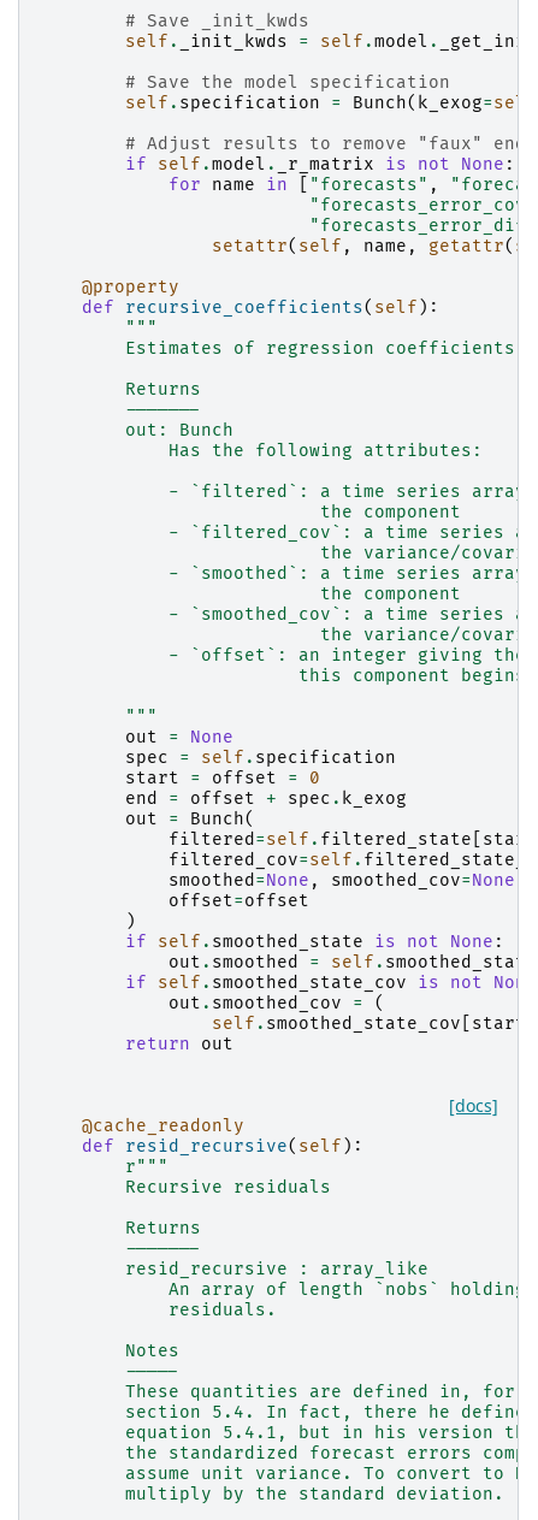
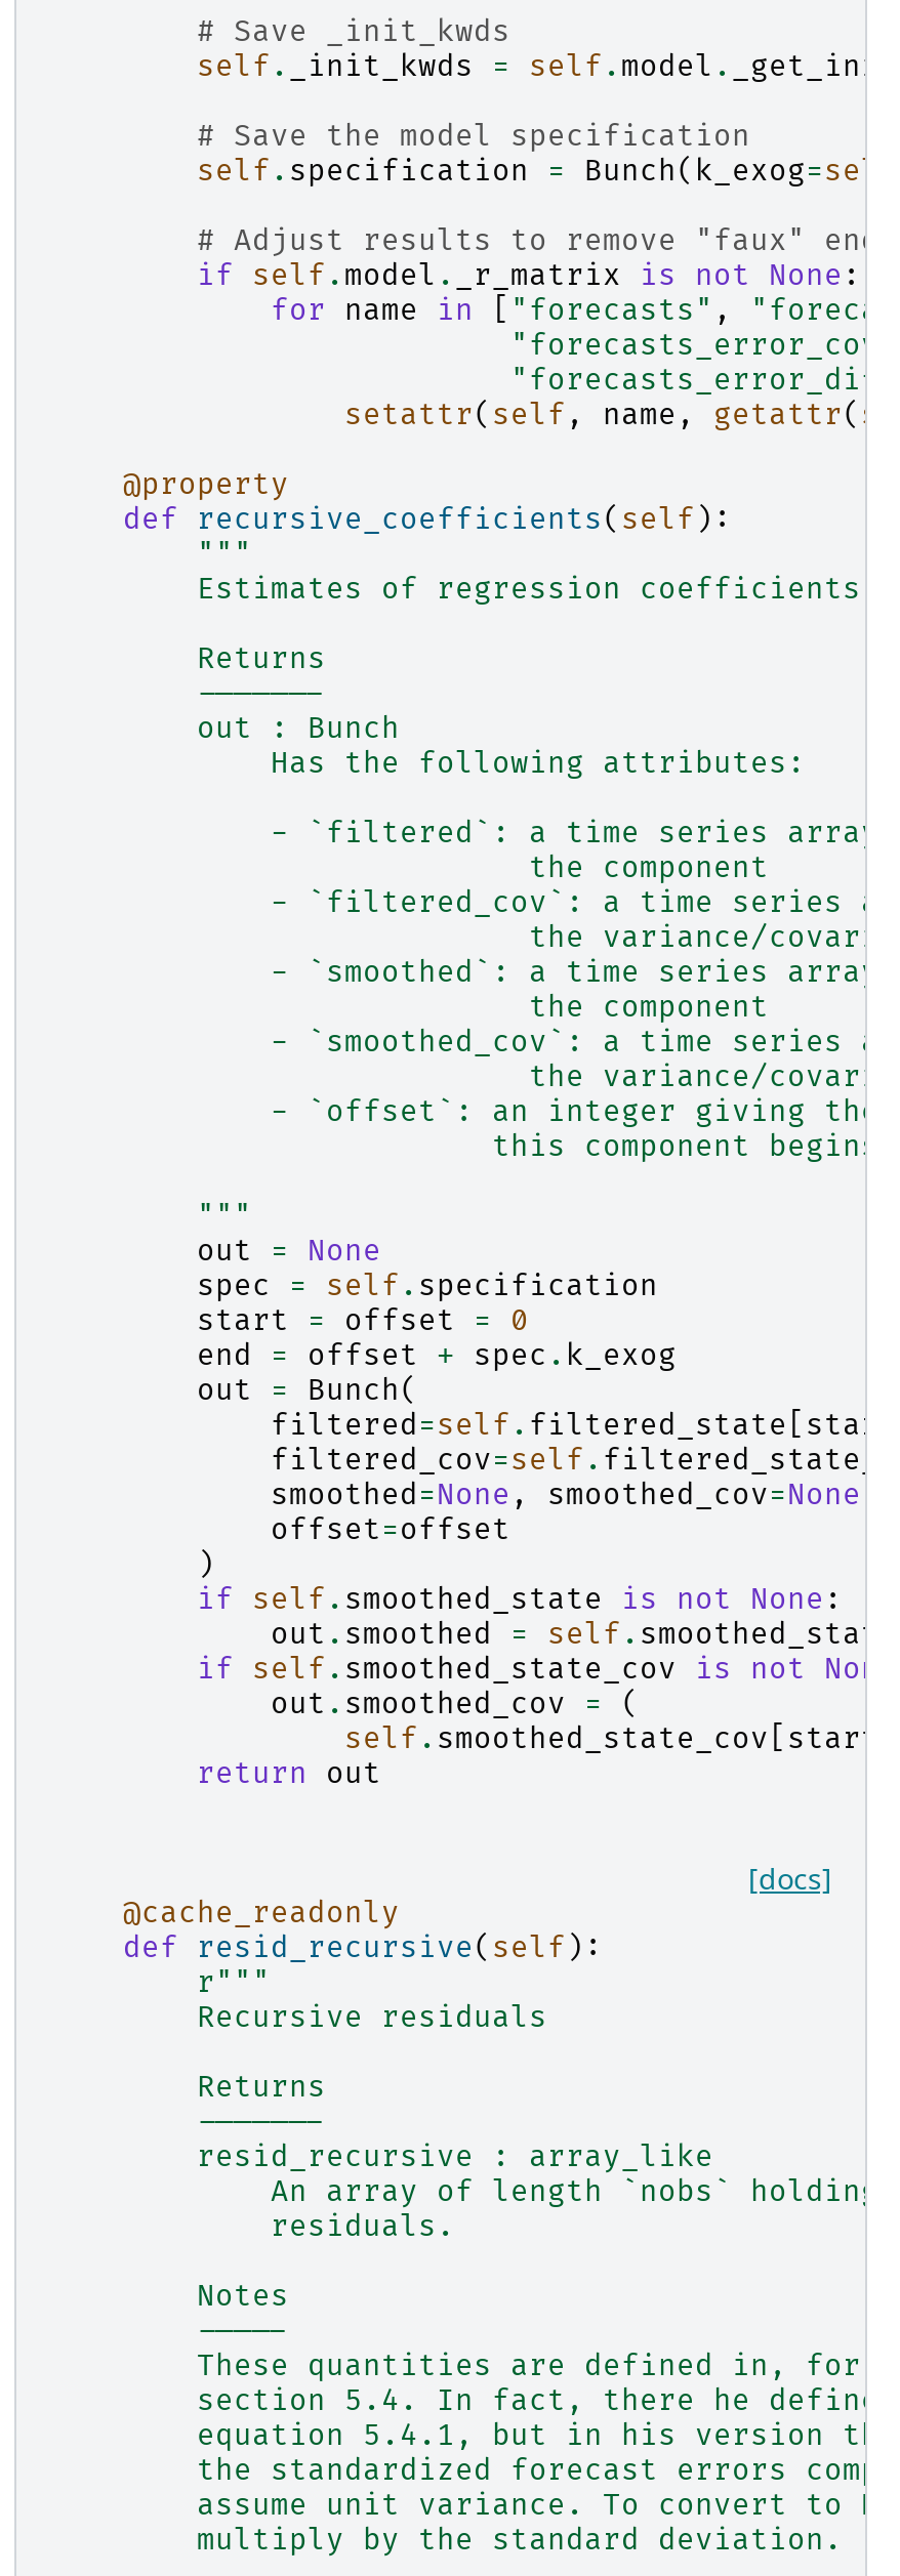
[39,421,233,441] out: Bunch -> [49,712,400,747] out : Bunch

